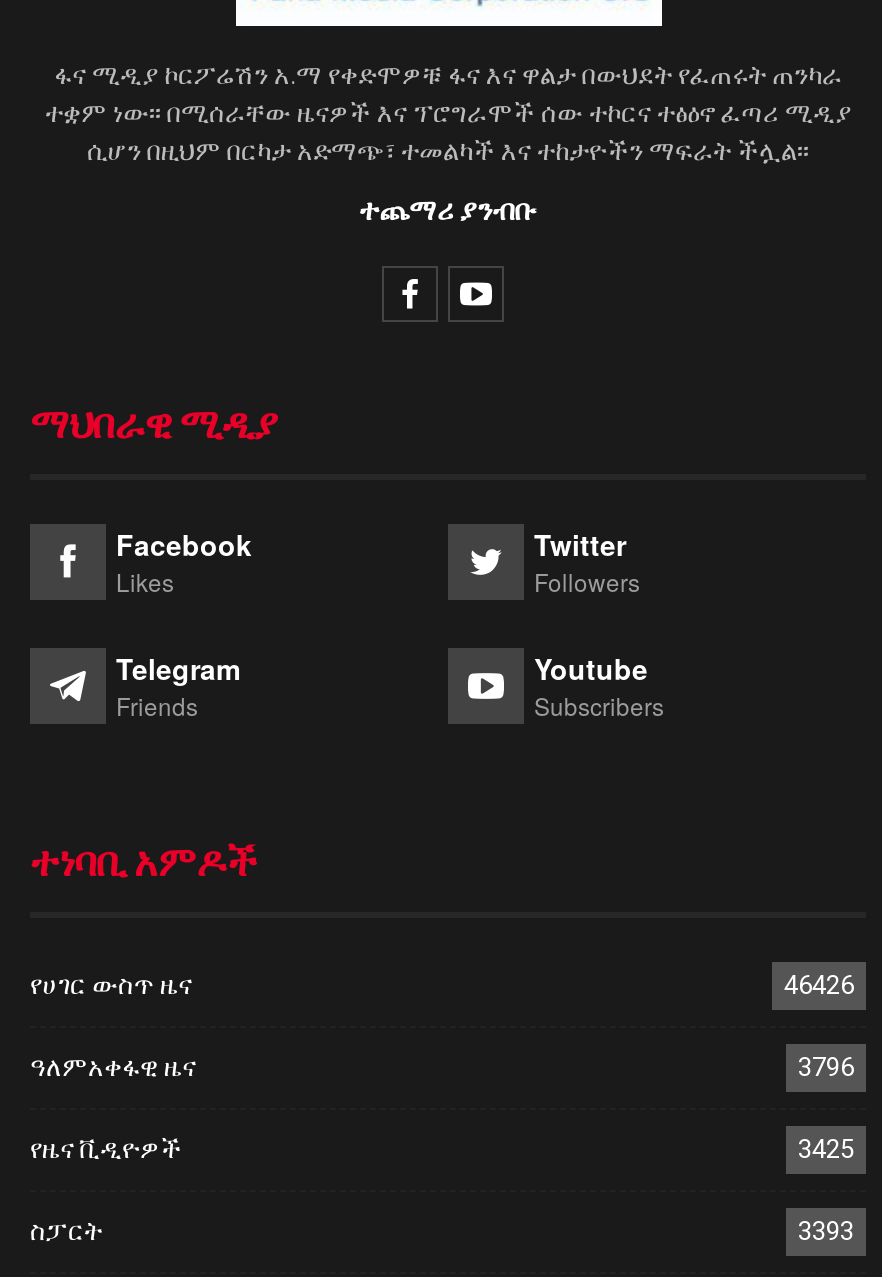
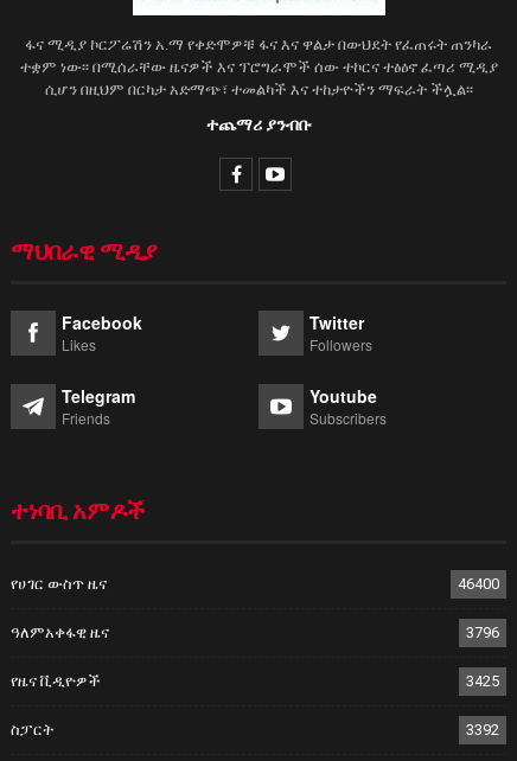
[784,970,854,1000] 46426 -> [458,575,499,593] 46400
[798,1216,854,1246] 3393 -> [466,721,499,739] 3392

